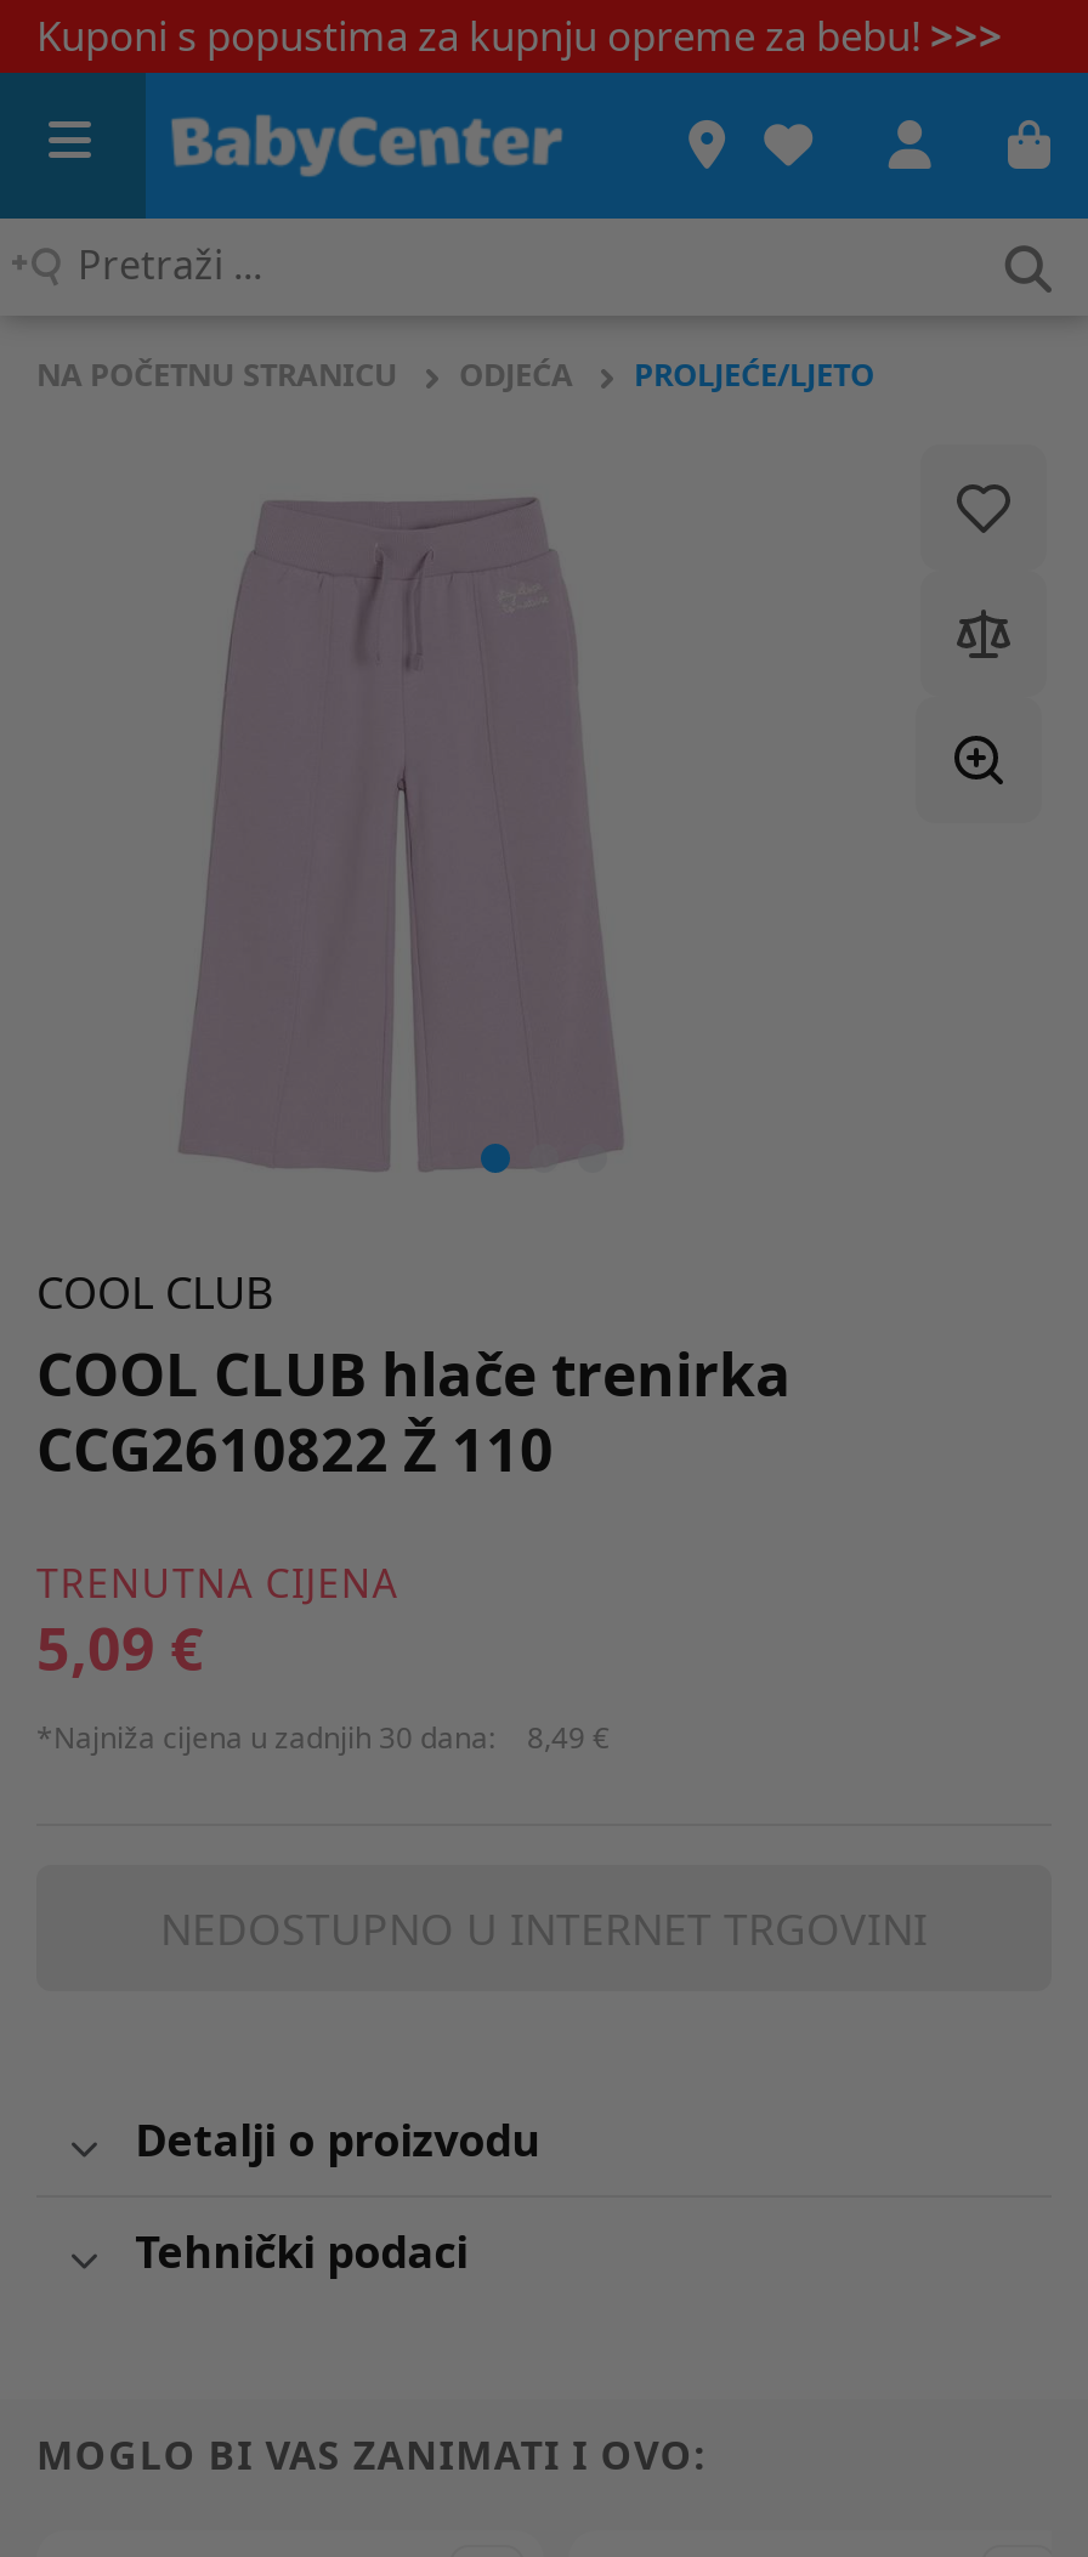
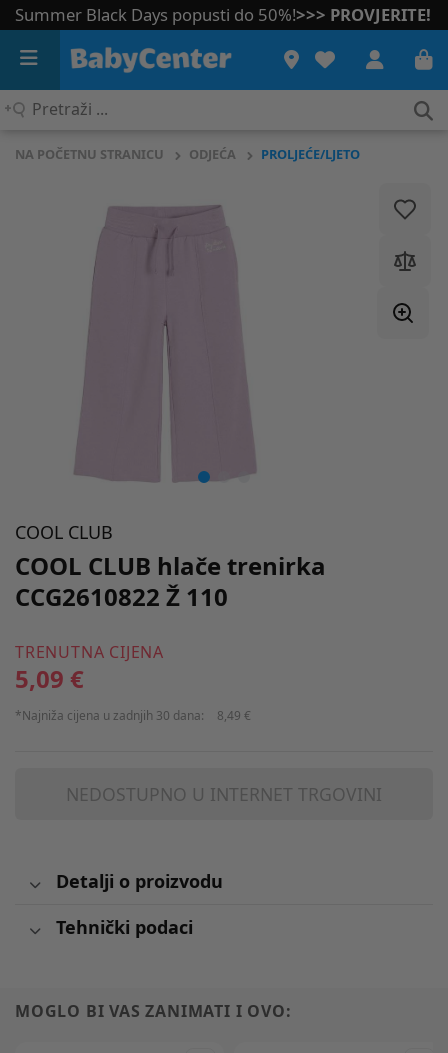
[36,7,1003,63] Kuponi s popustima za kupnju opreme za bebu! >>> -> [15,3,431,26] Summer Black Days popusti do 50%! >>> PROVJERITE!

